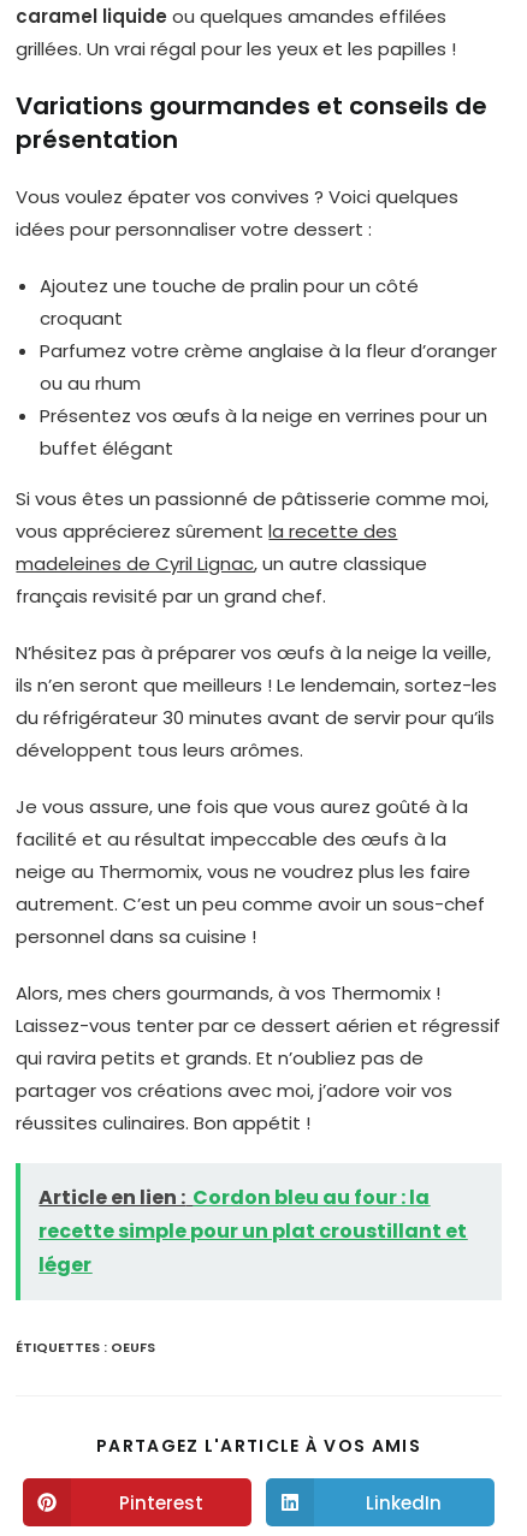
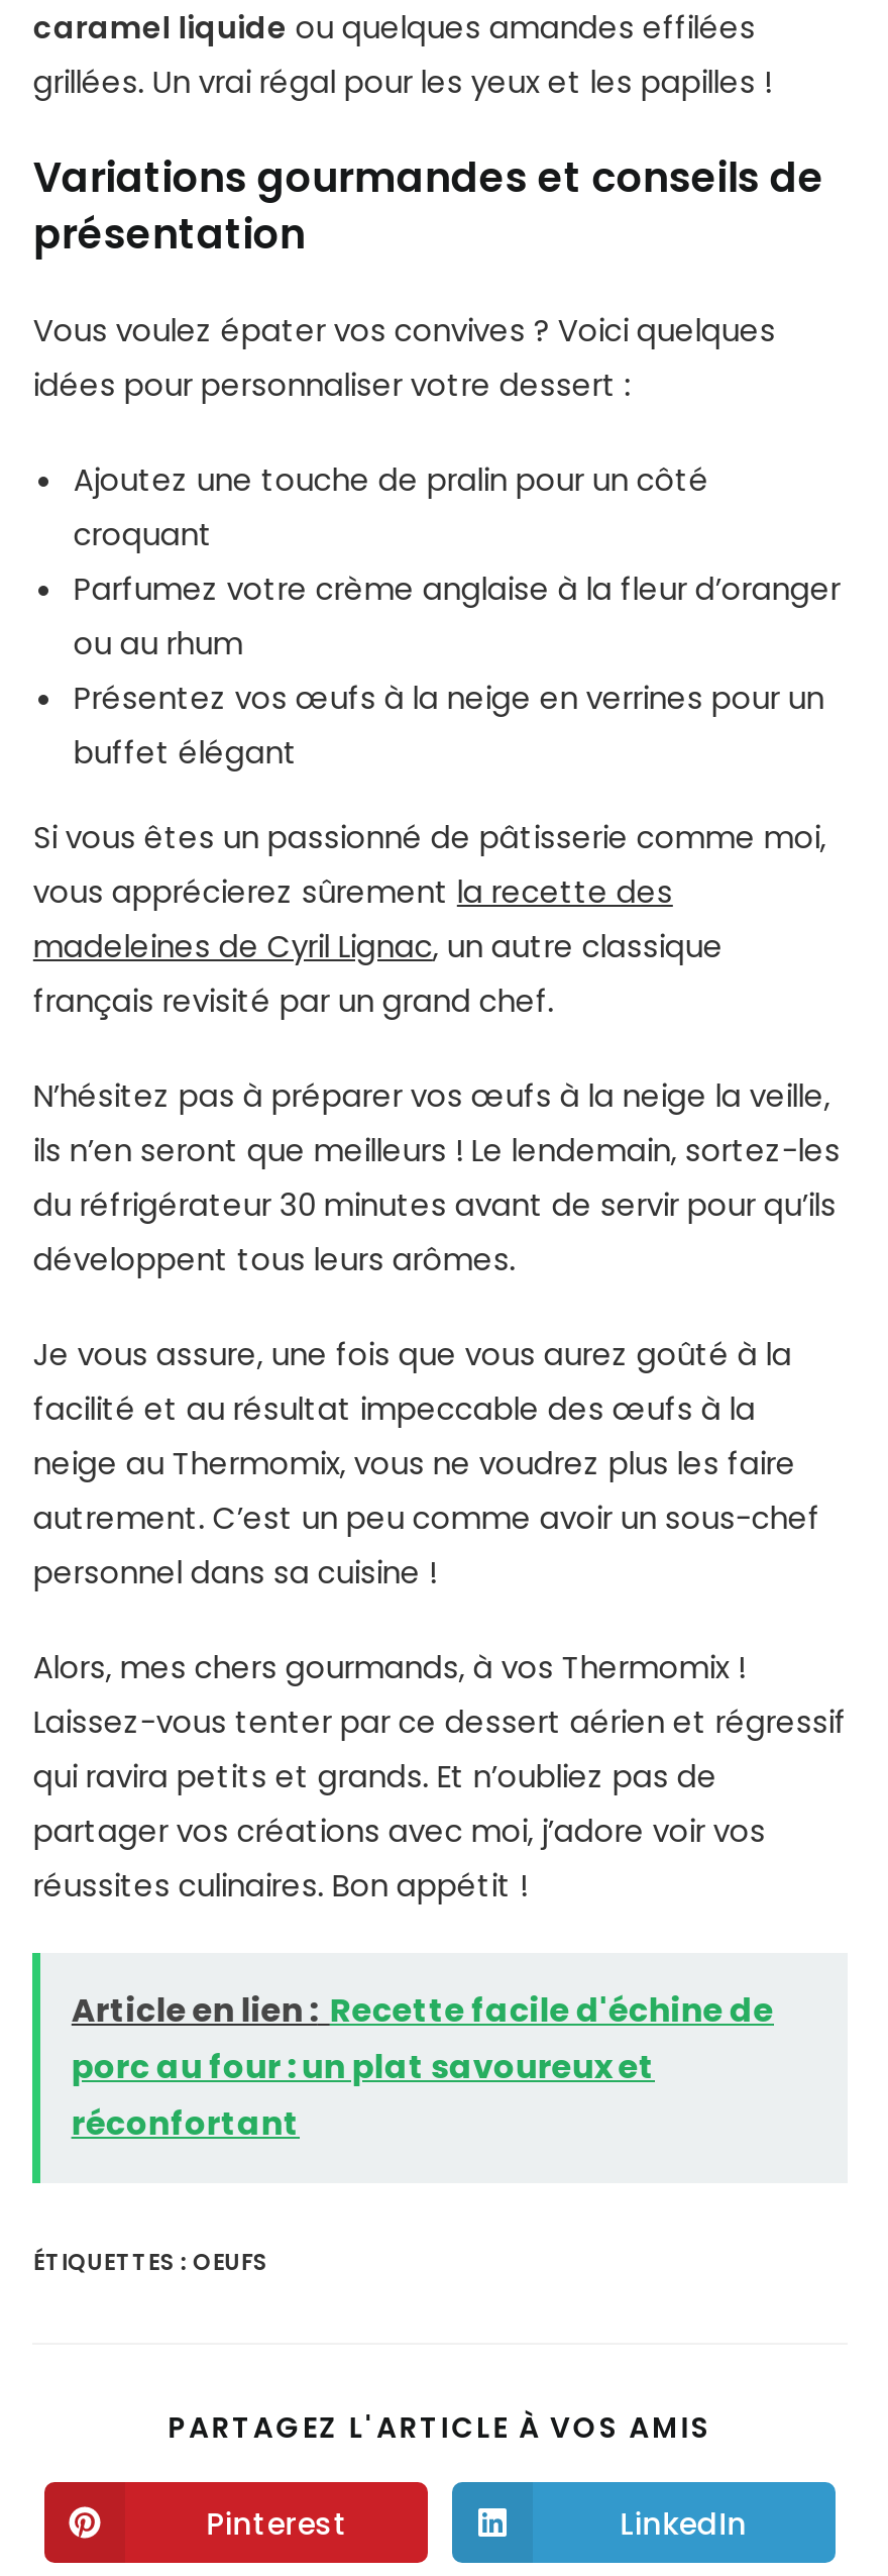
[39,1184,467,1279] Article en lien : Cordon bleu au four : la | recette simple pour un plat croustillant et | léger -> [71,1987,774,2147] Article en lien : Recette facile d'échine de | porc au four : un plat savoureux et | réconfortant

